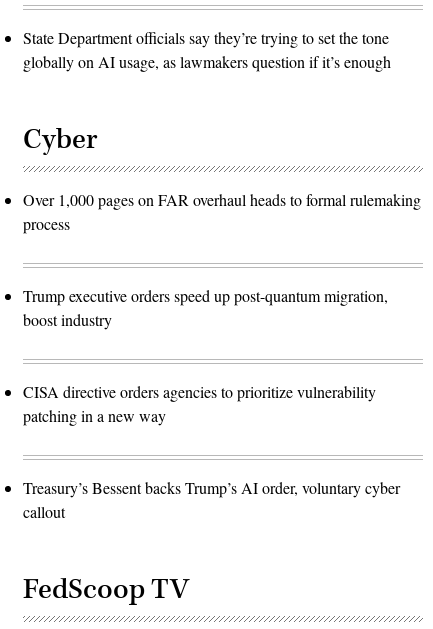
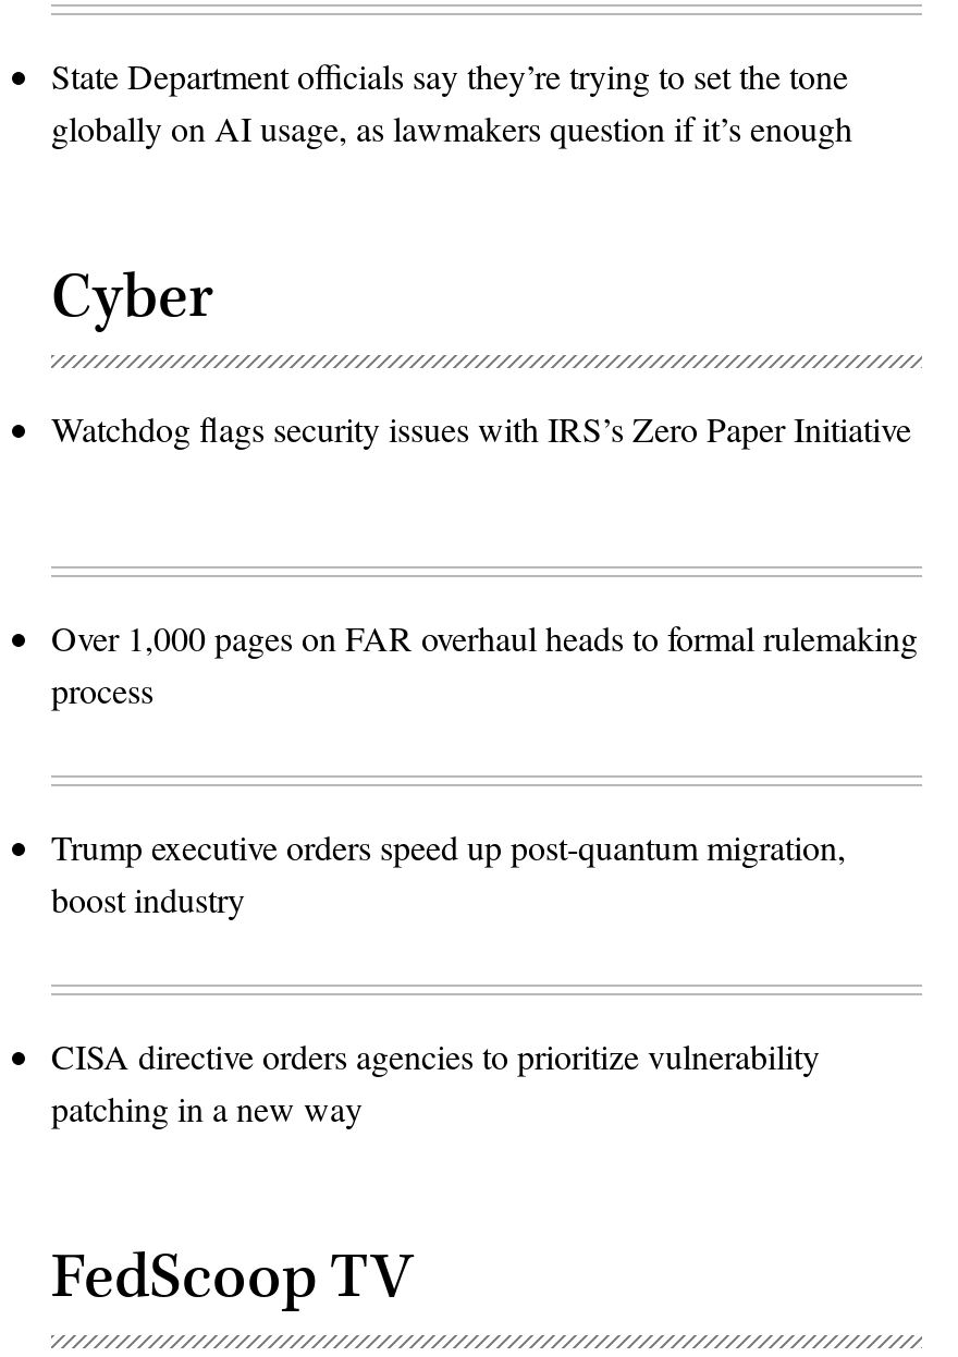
none -> [51,406,911,452] Watchdog flags security issues with IRS’s Zero Paper Initiative
moved [23,189,421,426] -> [51,615,918,1131]: Over 1,000 pages on FAR overhaul heads to formal rulemaking | process | Trump executive orders speed up post-quantum migration, | boost industry | CISA directive orders agencies to prioritize vulnerability | patching in a new way
[23,477,400,522] Treasury’s Bessent backs Trump’s AI order, voluntary cyber | callout -> none

